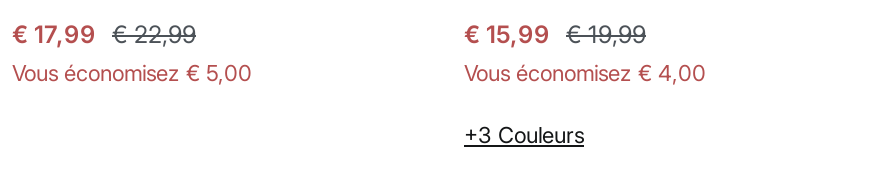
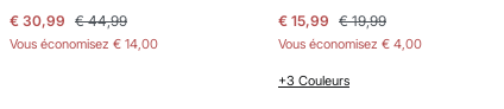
[12,19,252,87] € 17,99 € 22,99 | Vous économisez € 5,00 -> [10,12,158,52] € 30,99 € 44,99 | Vous économisez € 14,00

